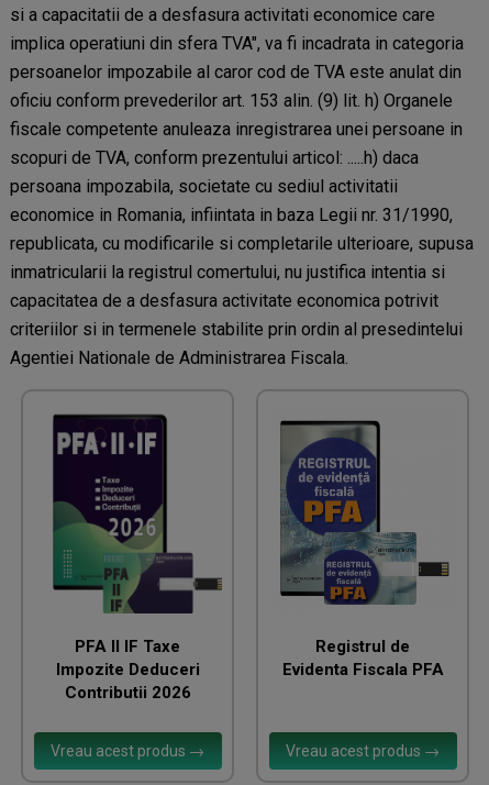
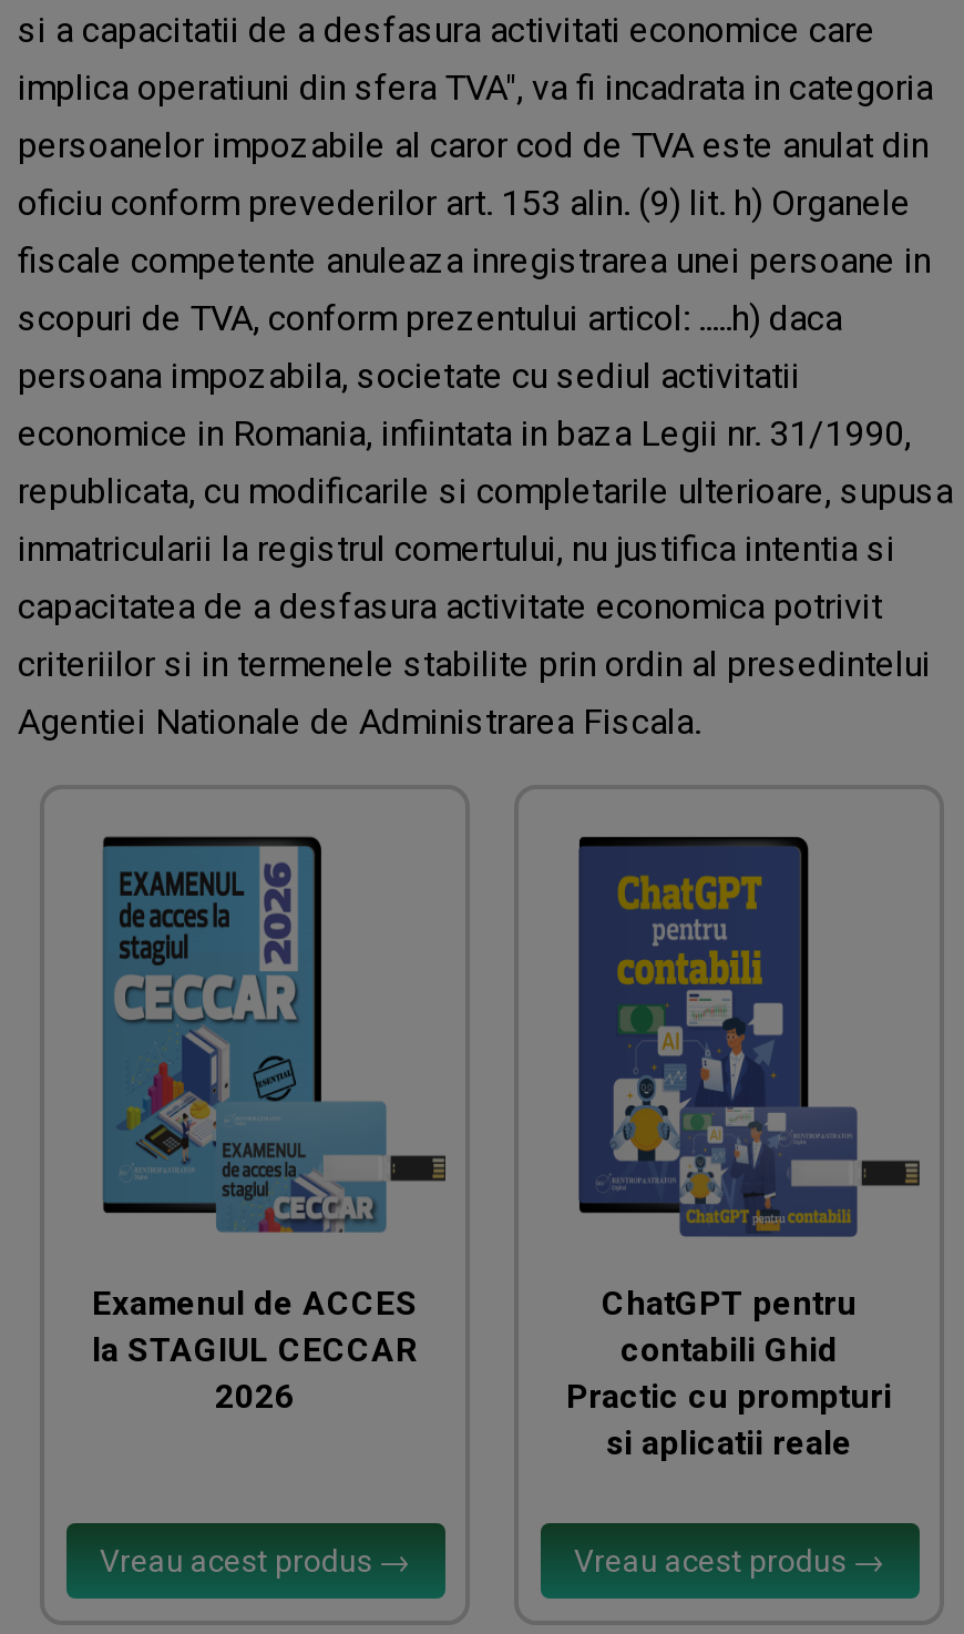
[52,413,223,702] [image] | PFA II IF Taxe | Impozite Deduceri | Contributii 2026 -> [92,836,448,1416] [image] | Examenul de ACCES | la STAGIUL CECCAR | 2026
[279,414,451,679] [image] | Registrul de | Evidenta Fiscala PFA -> [563,836,922,1462] [image] | ChatGPT pentru | contabili Ghid | Practic cu prompturi | si aplicatii reale

